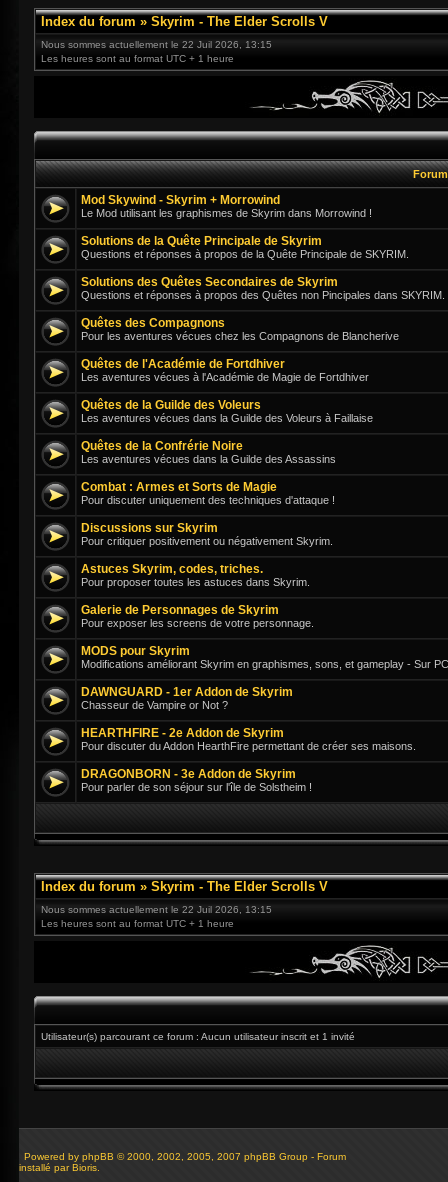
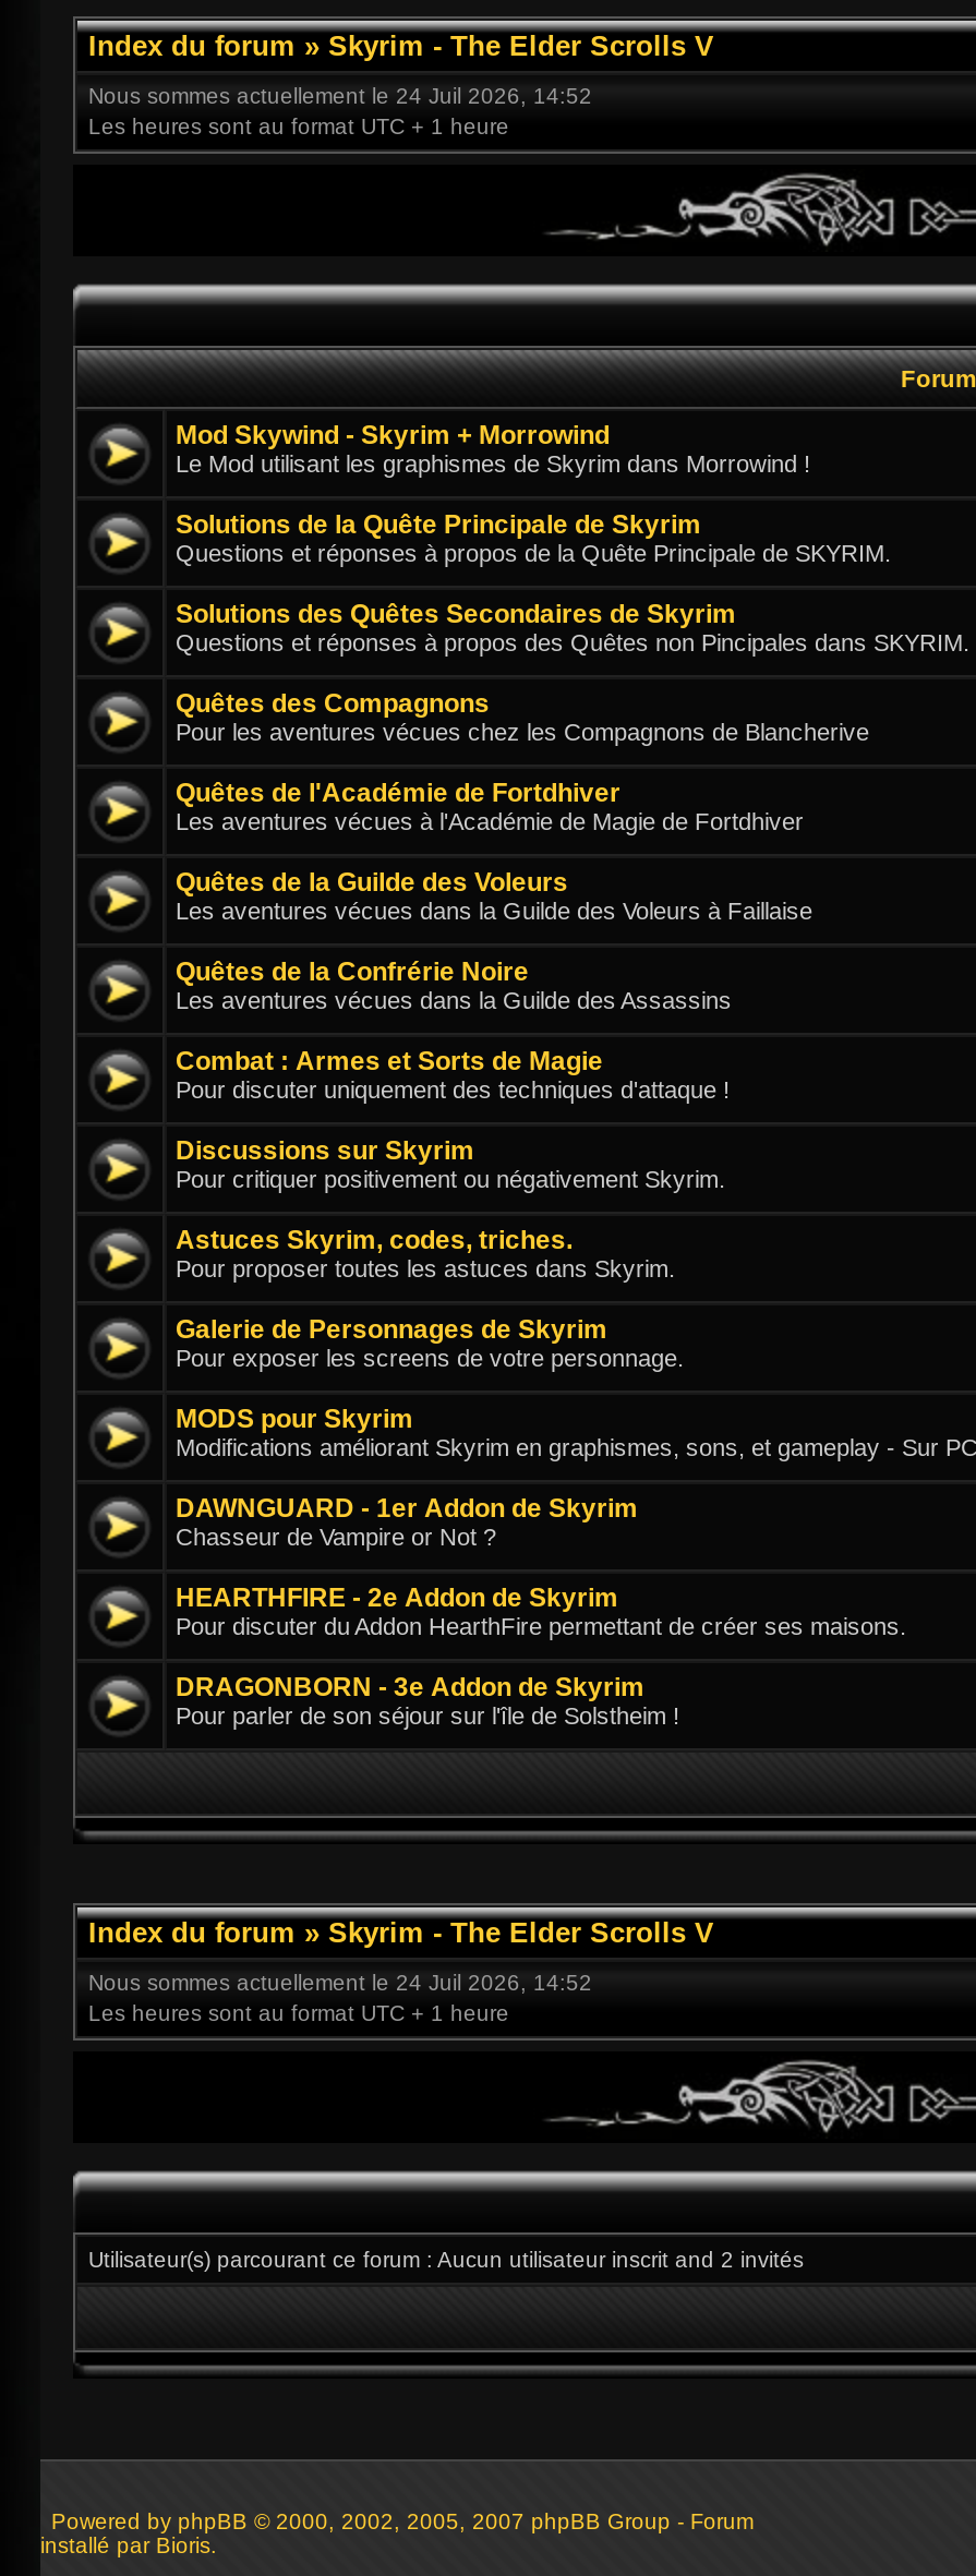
[41,39,272,50] Nous sommes actuellement le 22 Juil 2026, 13:15 -> [88,84,592,108] Nous sommes actuellement le 24 Juil 2026, 14:52
[41,904,272,915] Nous sommes actuellement le 22 Juil 2026, 13:15 -> [88,1971,592,1995] Nous sommes actuellement le 24 Juil 2026, 14:52
[41,1031,355,1042] Utilisateur(s) parcourant ce forum : Aucun utilisateur inscrit et 1 invité -> [88,2248,804,2272] Utilisateur(s) parcourant ce forum : Aucun utilisateur inscrit and 2 invités

